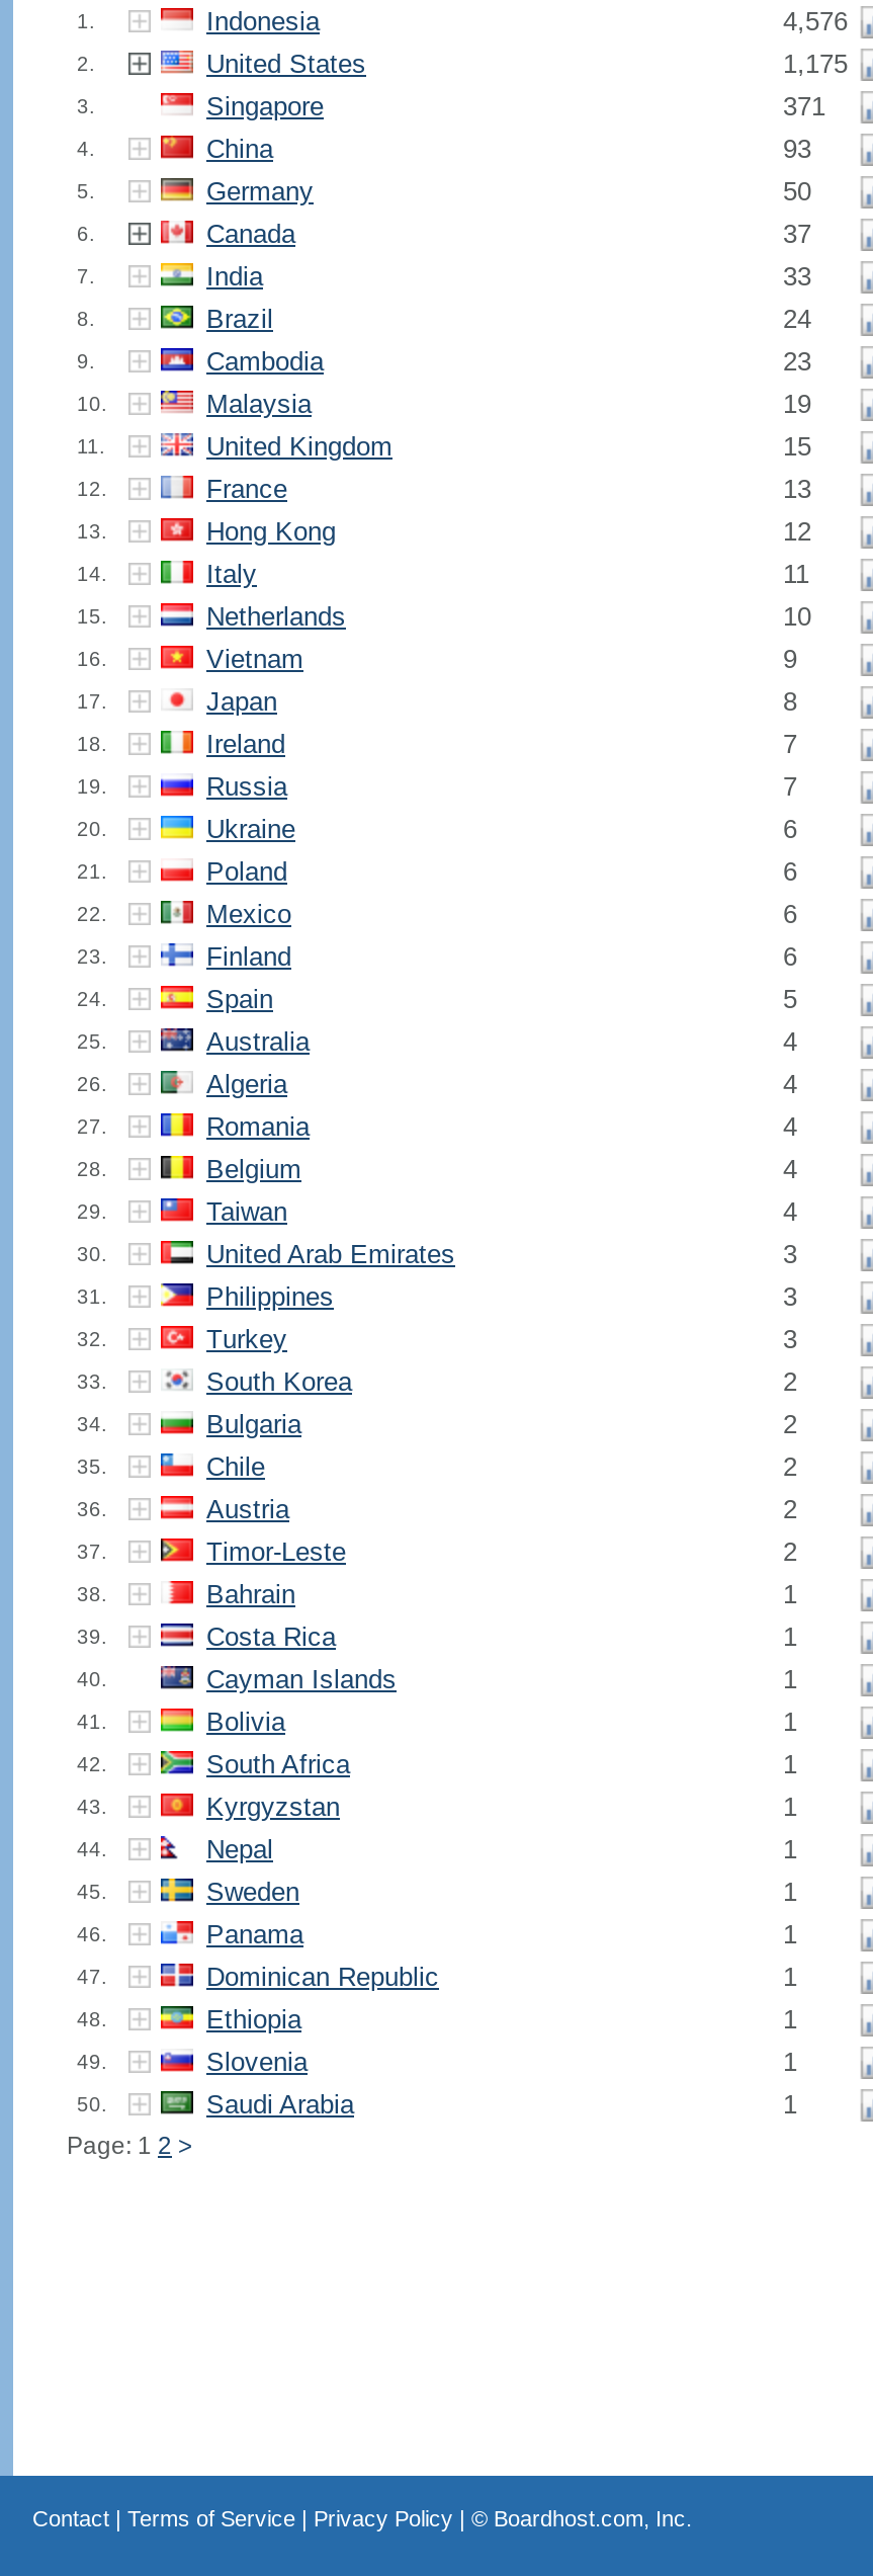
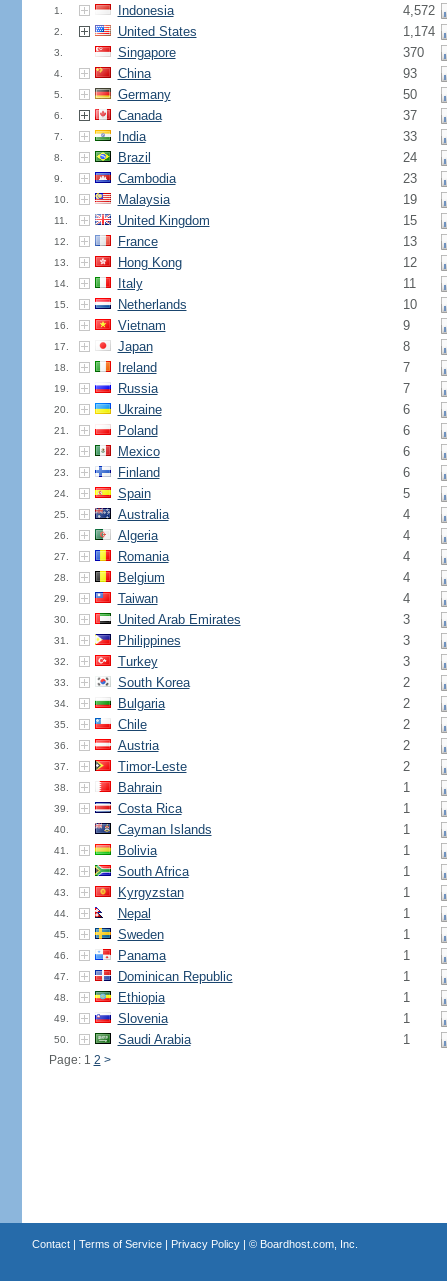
[783,6,848,36] 4,576 -> [402,3,434,18] 4,572
[783,49,848,79] 1,175 -> [402,24,434,39] 1,174
[783,91,825,121] 371 -> [402,45,423,60] 370

